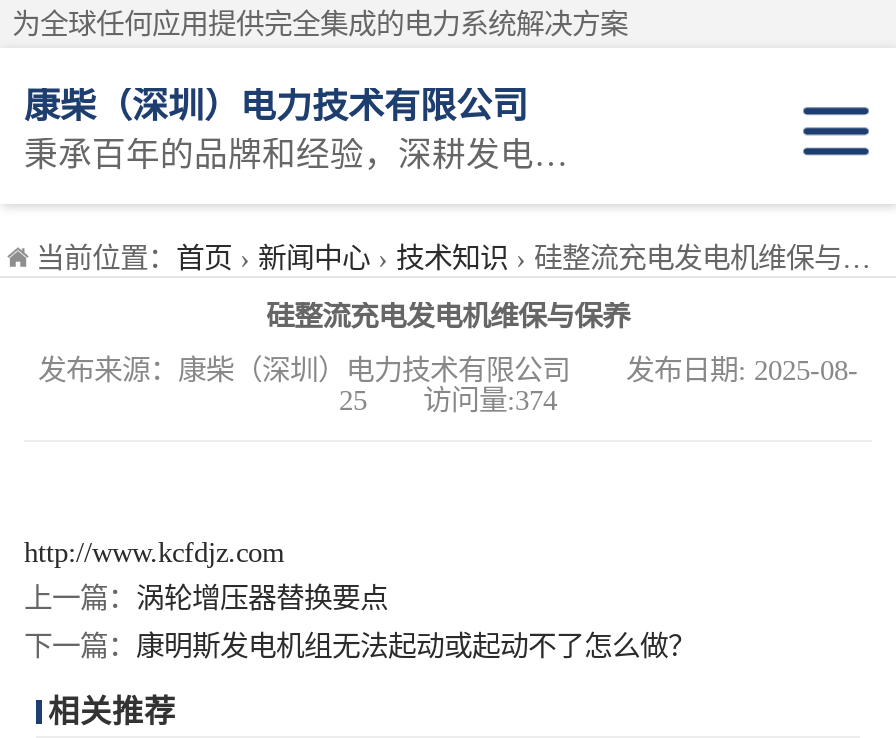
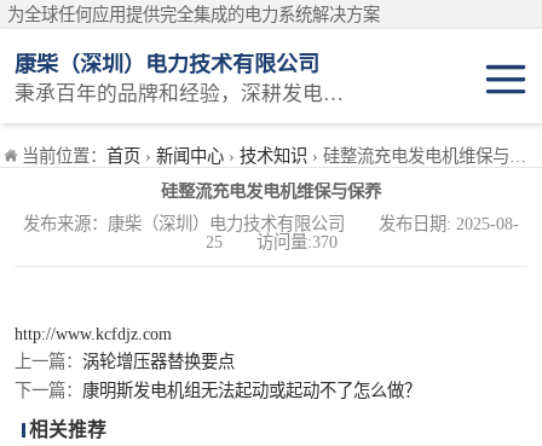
[339,384,557,416] 25 访问量:374 -> [205,232,337,251] 25 访问量:370

